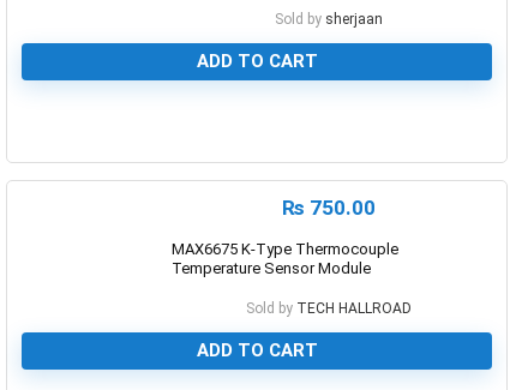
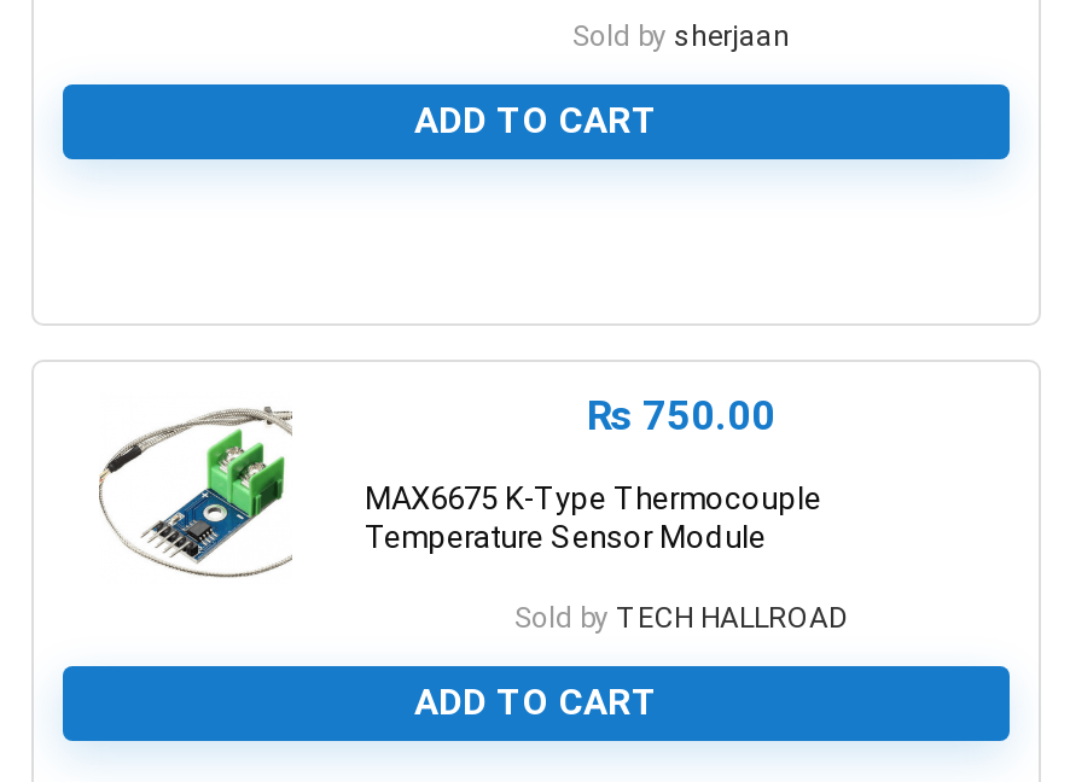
none -> [97,405,292,579] [image]

